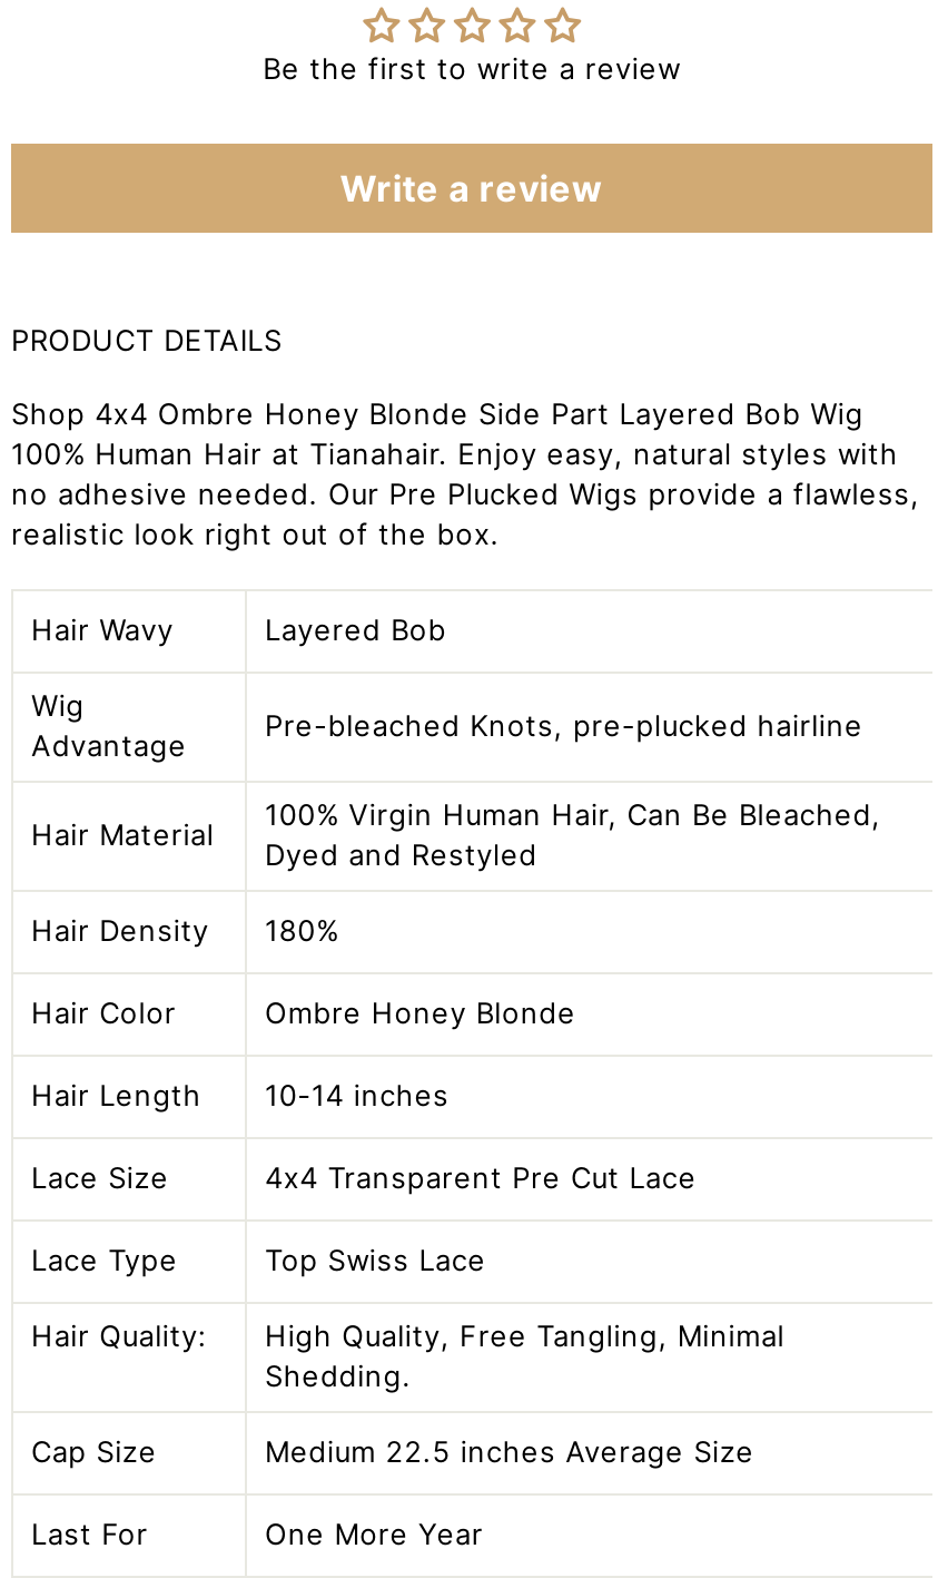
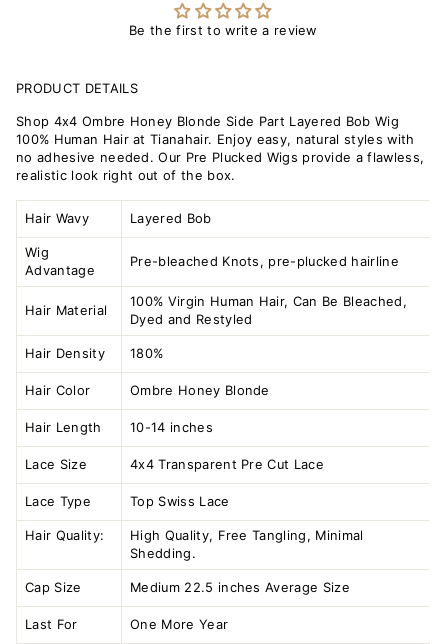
[340,166,604,211] Write a review -> none

